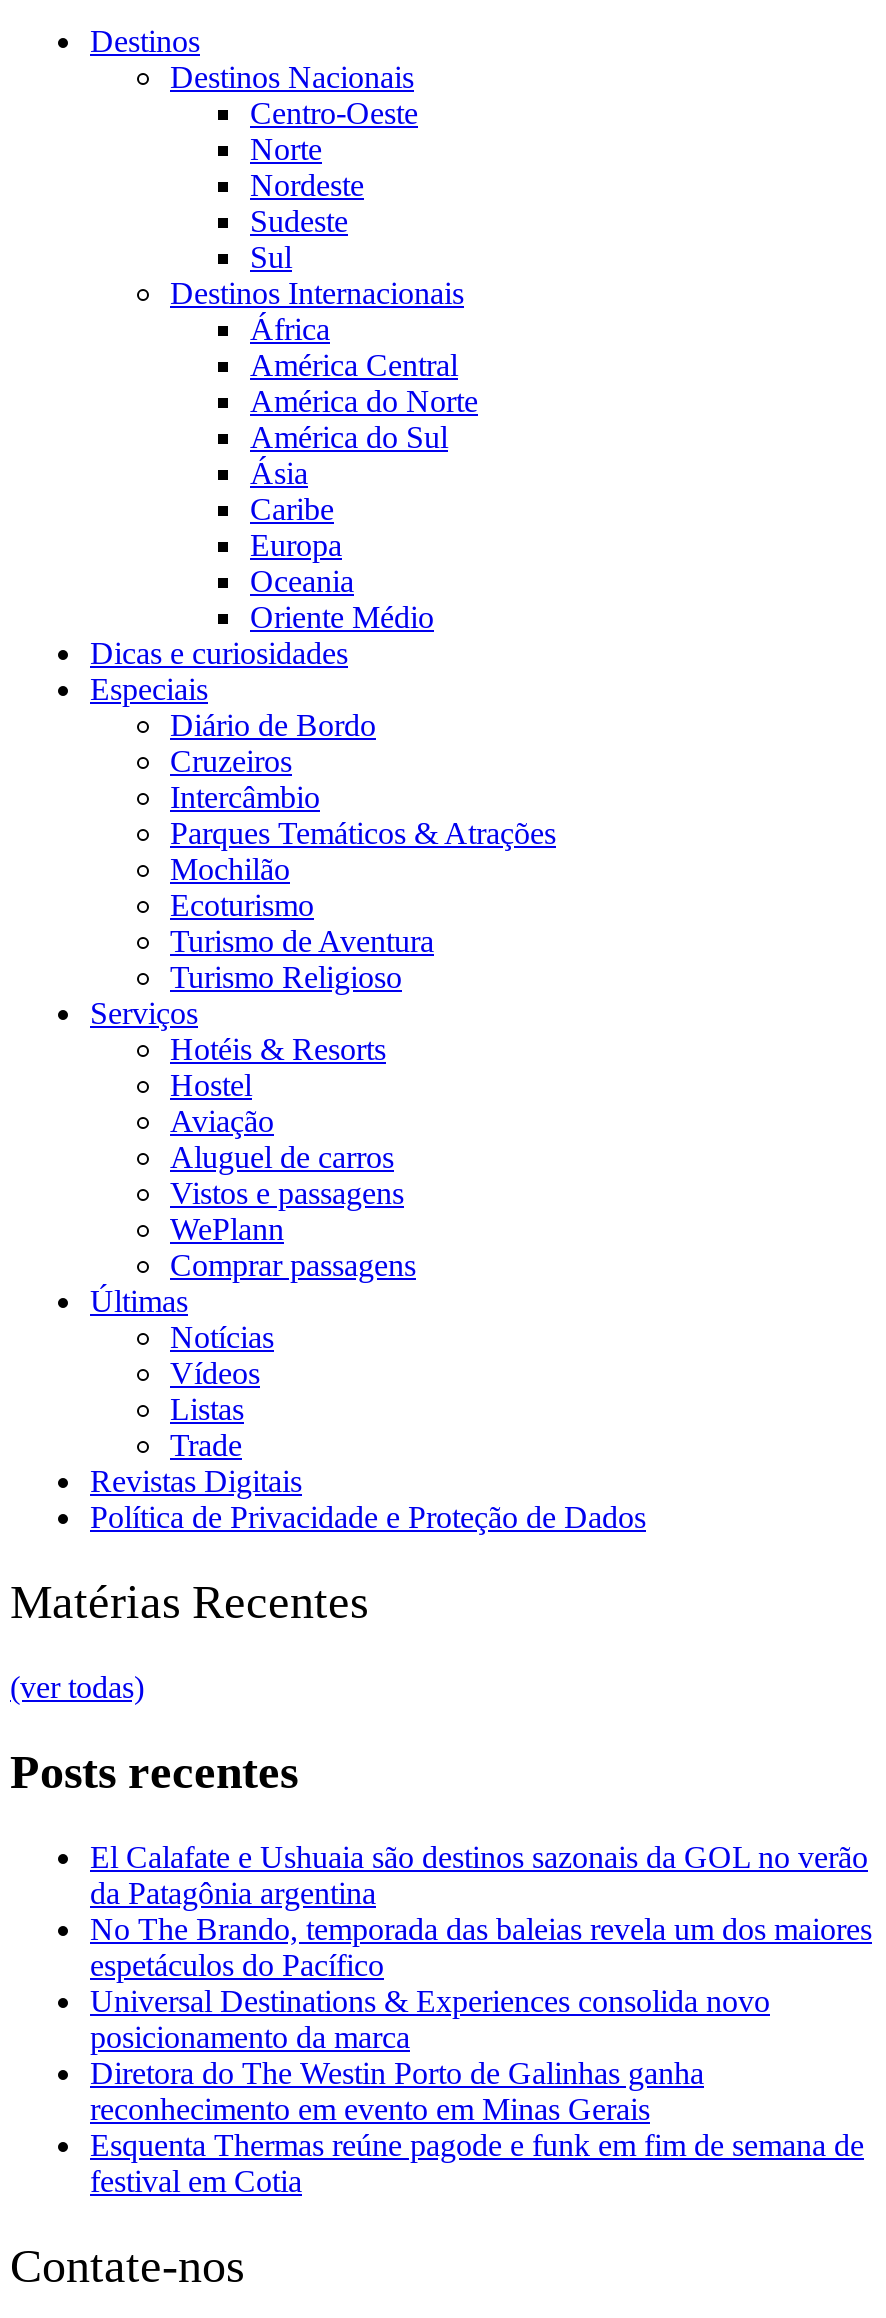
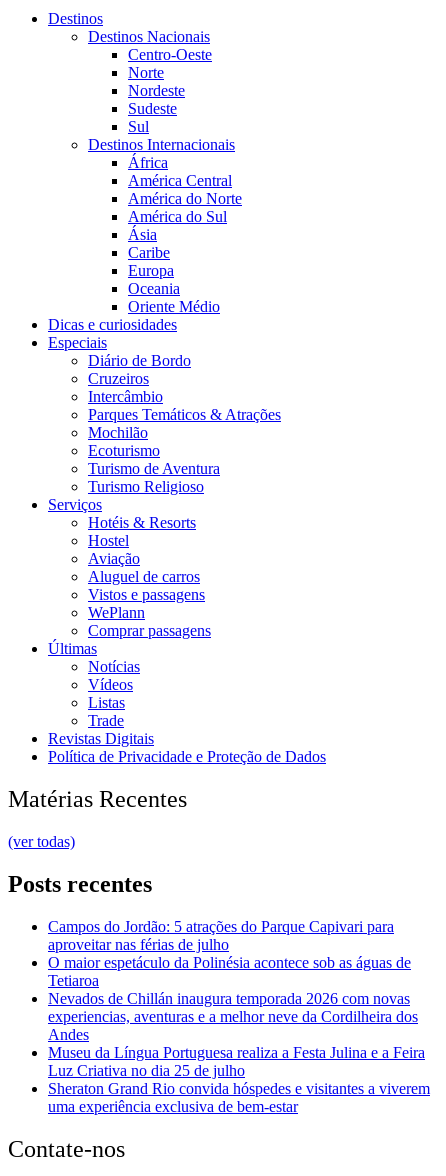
[90,1840,872,2198] El Calafate e Ushuaia são destinos sazonais da GOL no verão | da Patagônia argentina | No The Brando, temporada das baleias revela um dos maiores | espetáculos do Pacífico | Universal Destinations & Experiences consolida novo | posicionamento da marca | Diretora do The Westin Porto de Galinhas ganha | reconhecimento em evento em Minas Gerais | Esquenta Thermas reúne pagode e funk em fim de semana de | festival em Cotia -> [48,918,430,1115] Campos do Jordão: 5 atrações do Parque Capivari para | aproveitar nas férias de julho | O maior espetáculo da Polinésia acontece sob as águas de | Tetiaroa | Nevados de Chillán inaugura temporada 2026 com novas | experiencias, aventuras e a melhor neve da Cordilheira dos | Andes | Museu da Língua Portuguesa realiza a Festa Julina e a Feira | Luz Criativa no dia 25 de julho | Sheraton Grand Rio convida hóspedes e visitantes a viverem | uma experiência exclusiva de bem-estar

